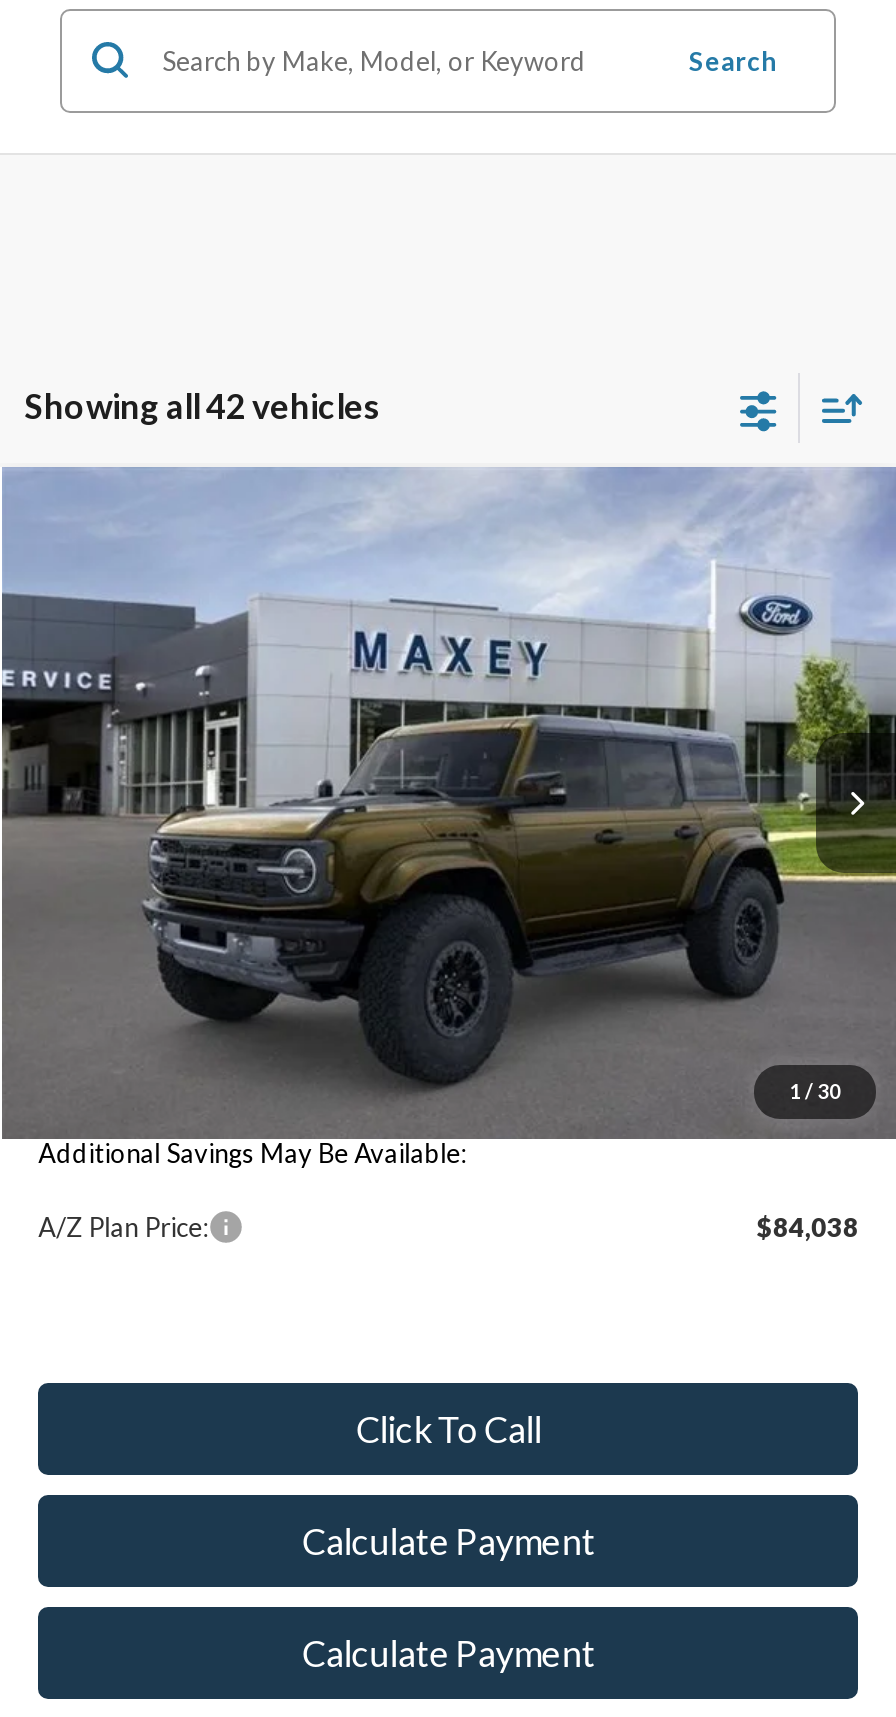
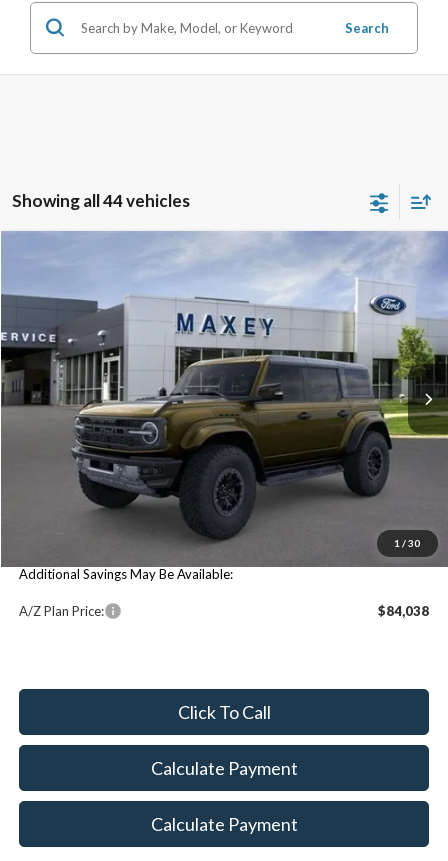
[24,384,380,426] Showing all 42 vehicles -> [12,190,190,211] Showing all 44 vehicles

